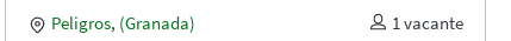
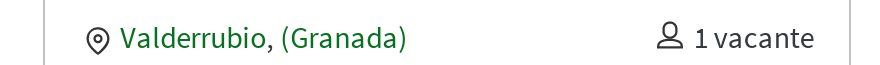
[51,12,195,34] Peligros, (Granada) -> [120,17,408,55] Valderrubio, (Granada)

